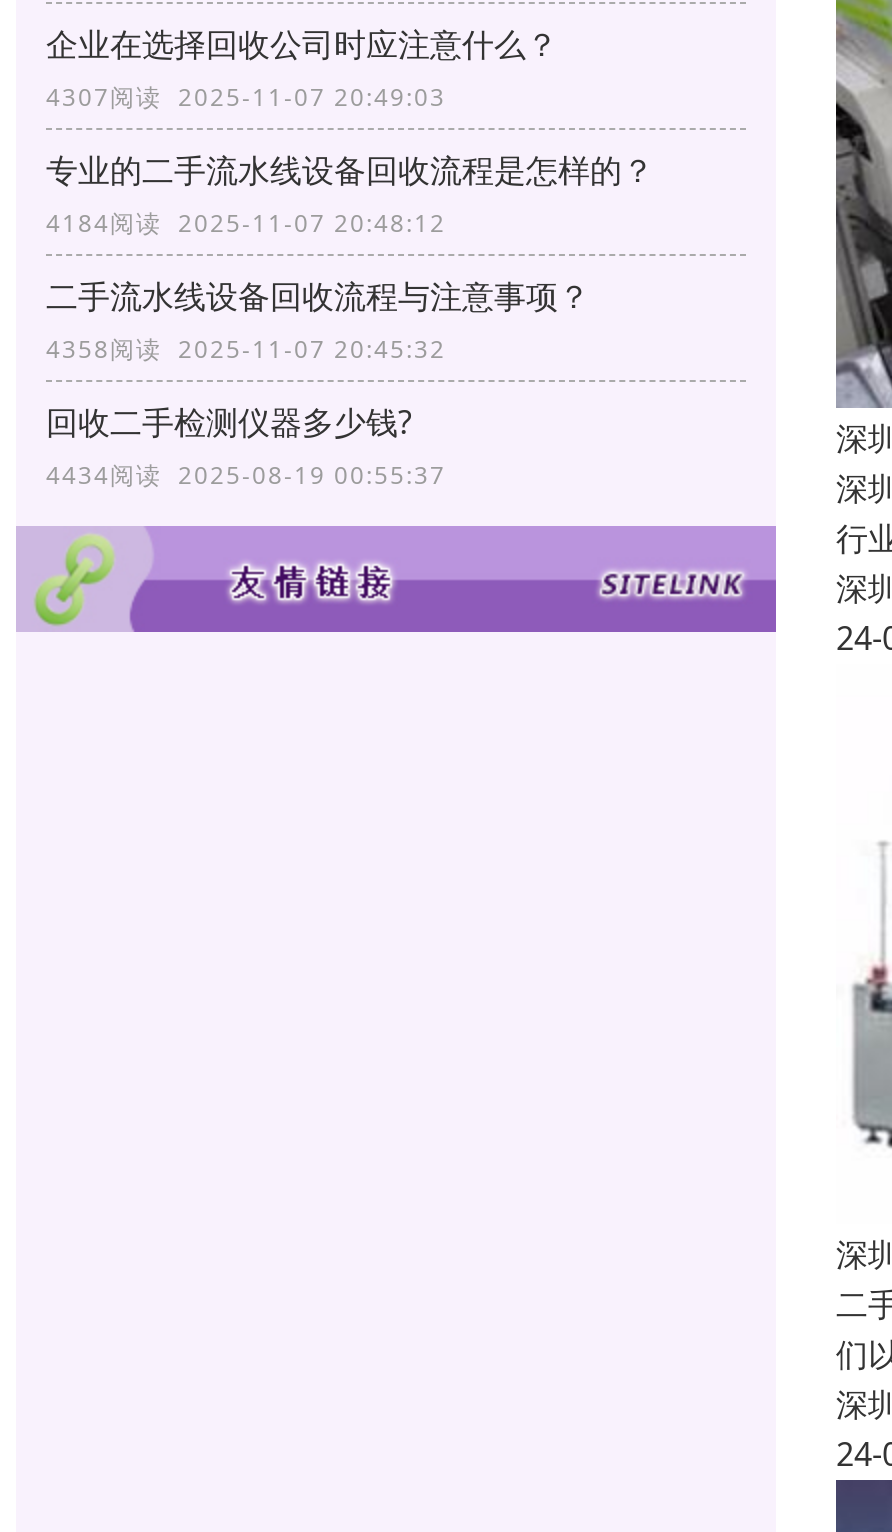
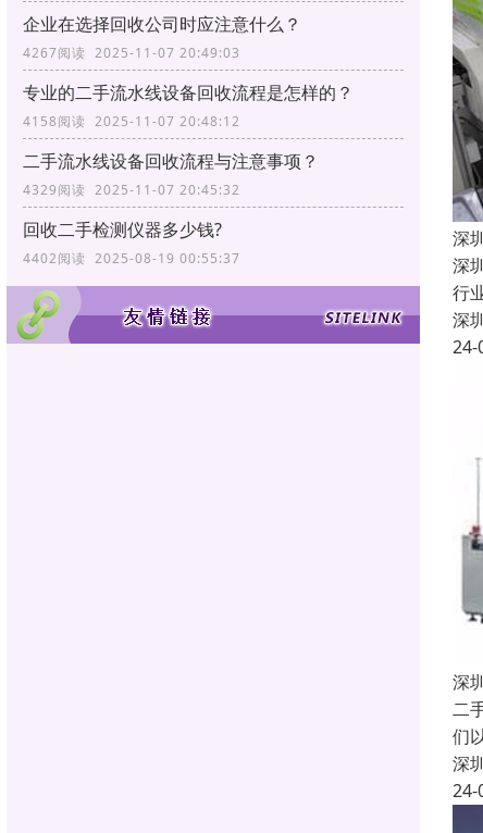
[46,80,446,114] 4307阅读 2025-11-07 20:49:03 -> [23,44,240,62] 4267阅读 2025-11-07 20:49:03
[46,206,446,240] 4184阅读 2025-11-07 20:48:12 -> [23,112,240,131] 4158阅读 2025-11-07 20:48:12
[46,332,446,366] 4358阅读 2025-11-07 20:45:32 -> [23,181,240,199] 4329阅读 2025-11-07 20:45:32
[46,458,446,492] 4434阅读 2025-08-19 00:55:37 -> [23,249,240,268] 4402阅读 2025-08-19 00:55:37

